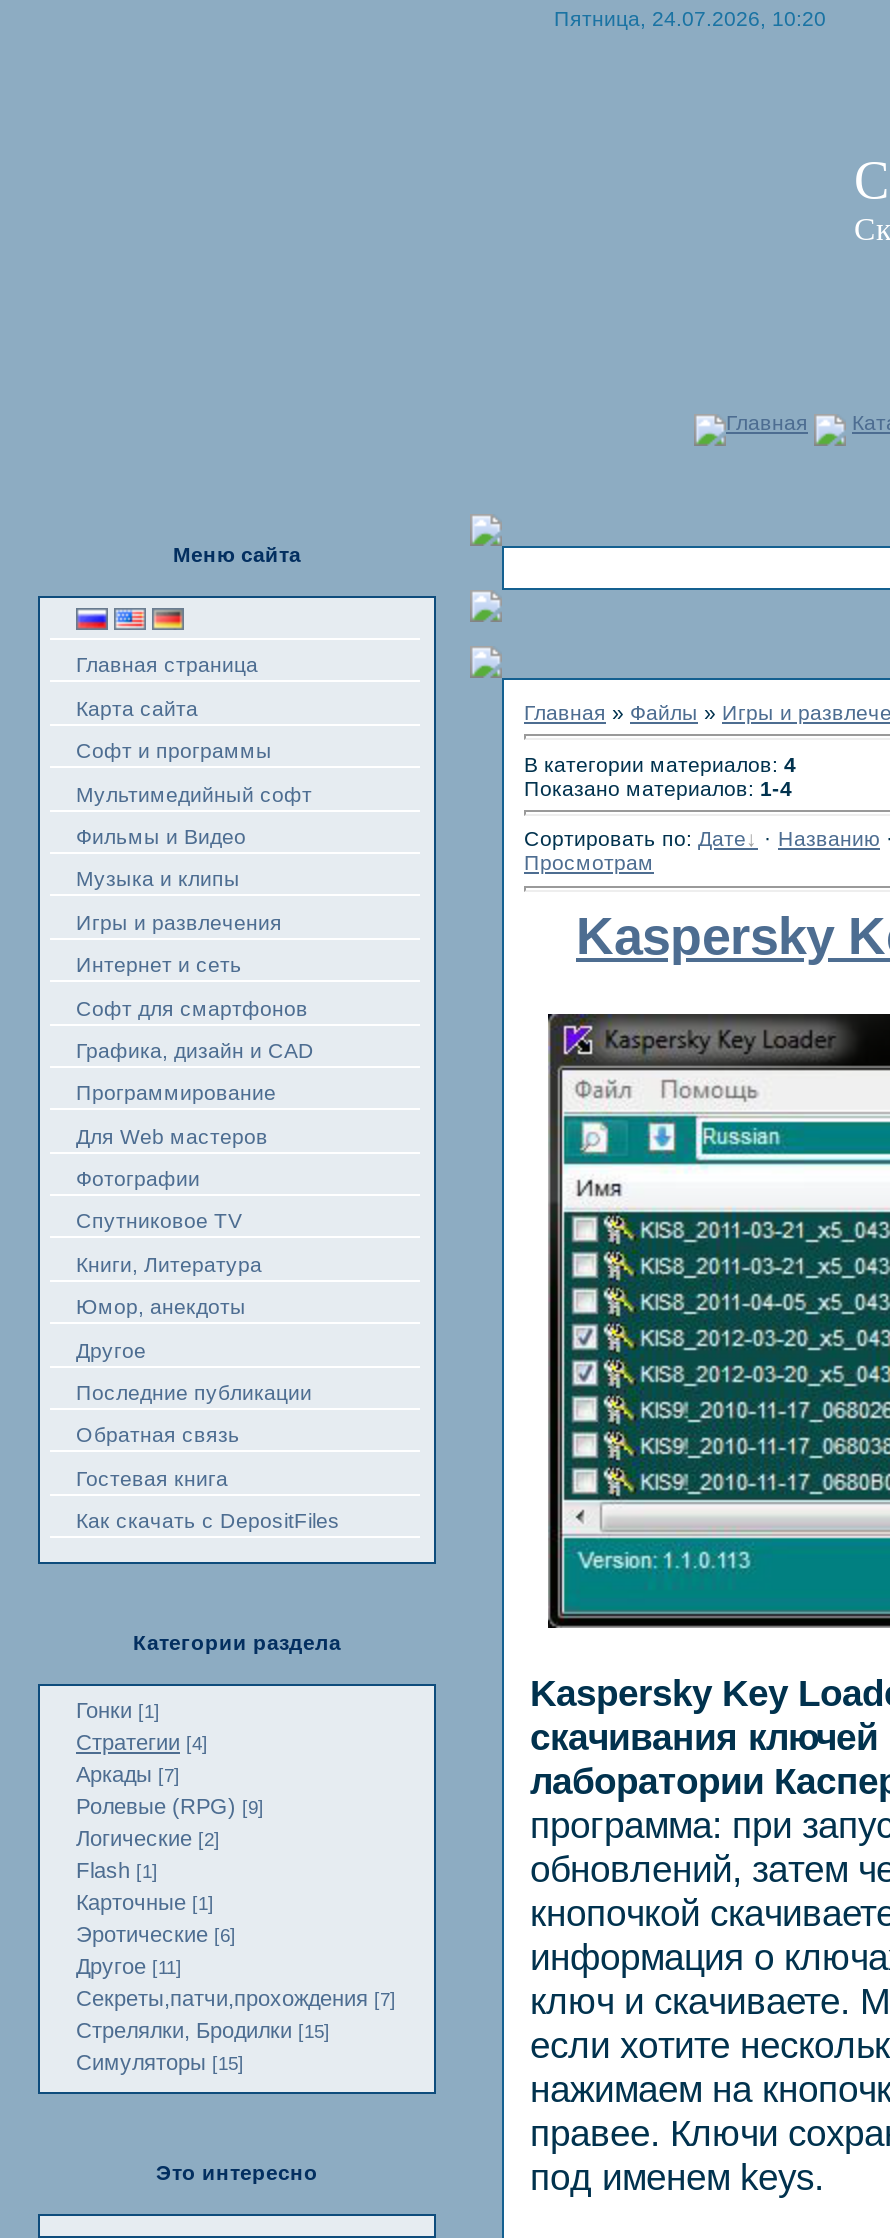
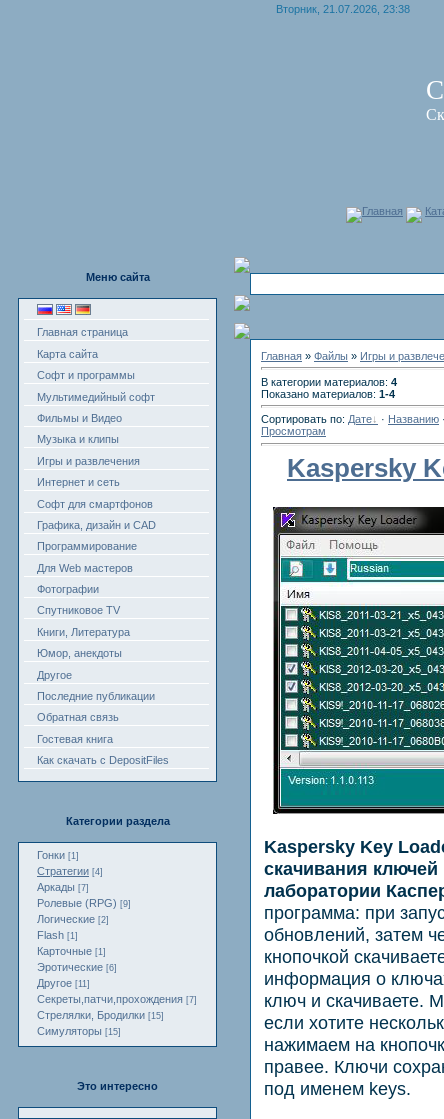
[554,6,826,30] Пятница, 24.07.2026, 10:20 -> [276,3,410,15] Вторник, 21.07.2026, 23:38

